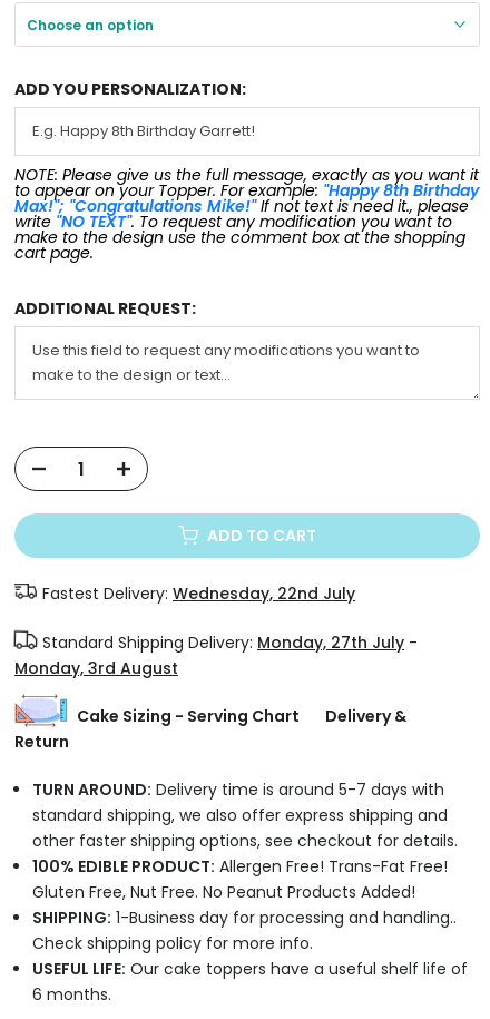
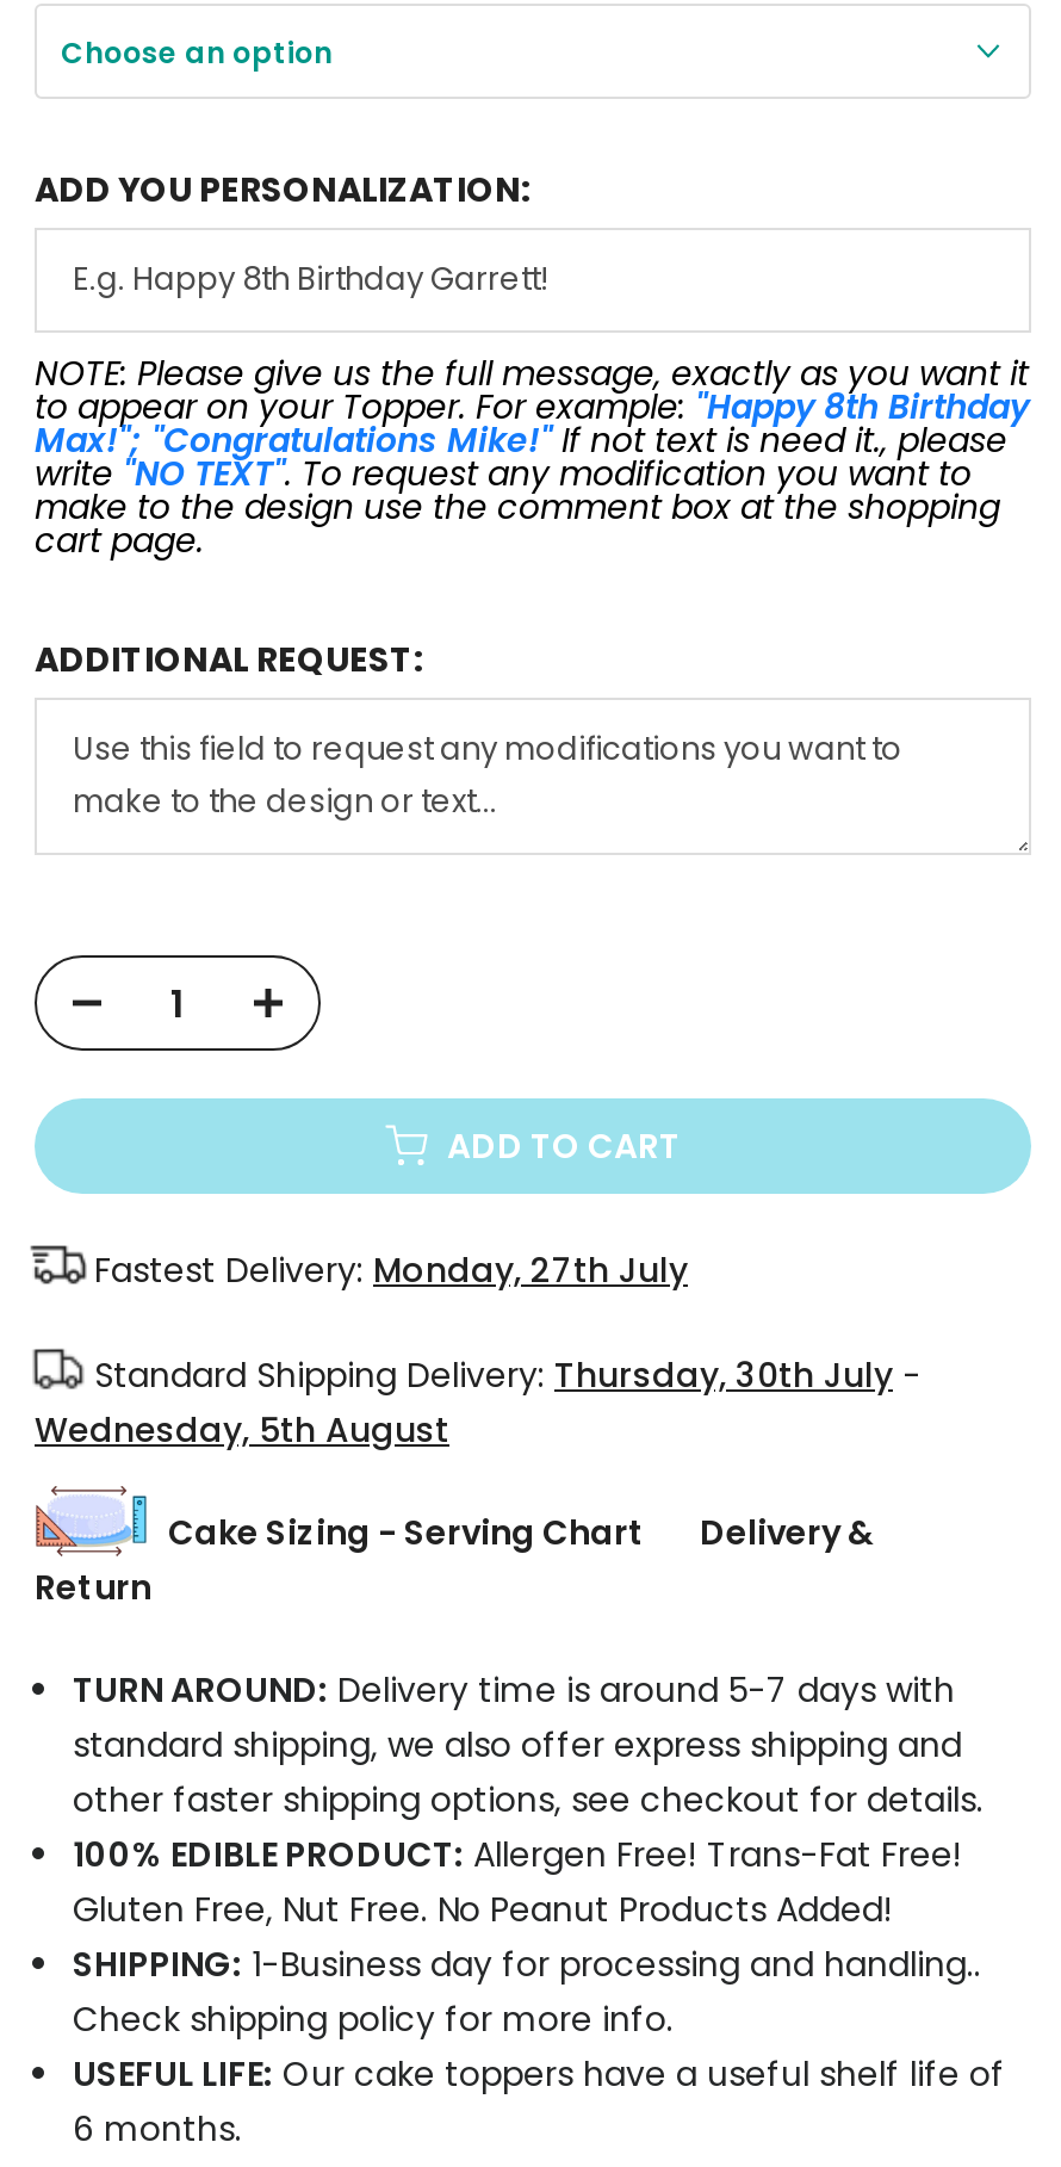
[42,583,355,605] Fastest Delivery: Wednesday, 22nd July -> [94,1247,688,1295] Fastest Delivery: Monday, 27th July
[42,632,418,654] Standard Shipping Delivery: Monday, 27th July - -> [94,1352,922,1400] Standard Shipping Delivery: Thursday, 30th July -
[14,657,178,680] Monday, 3rd August -> [35,1407,449,1455] Wednesday, 5th August

